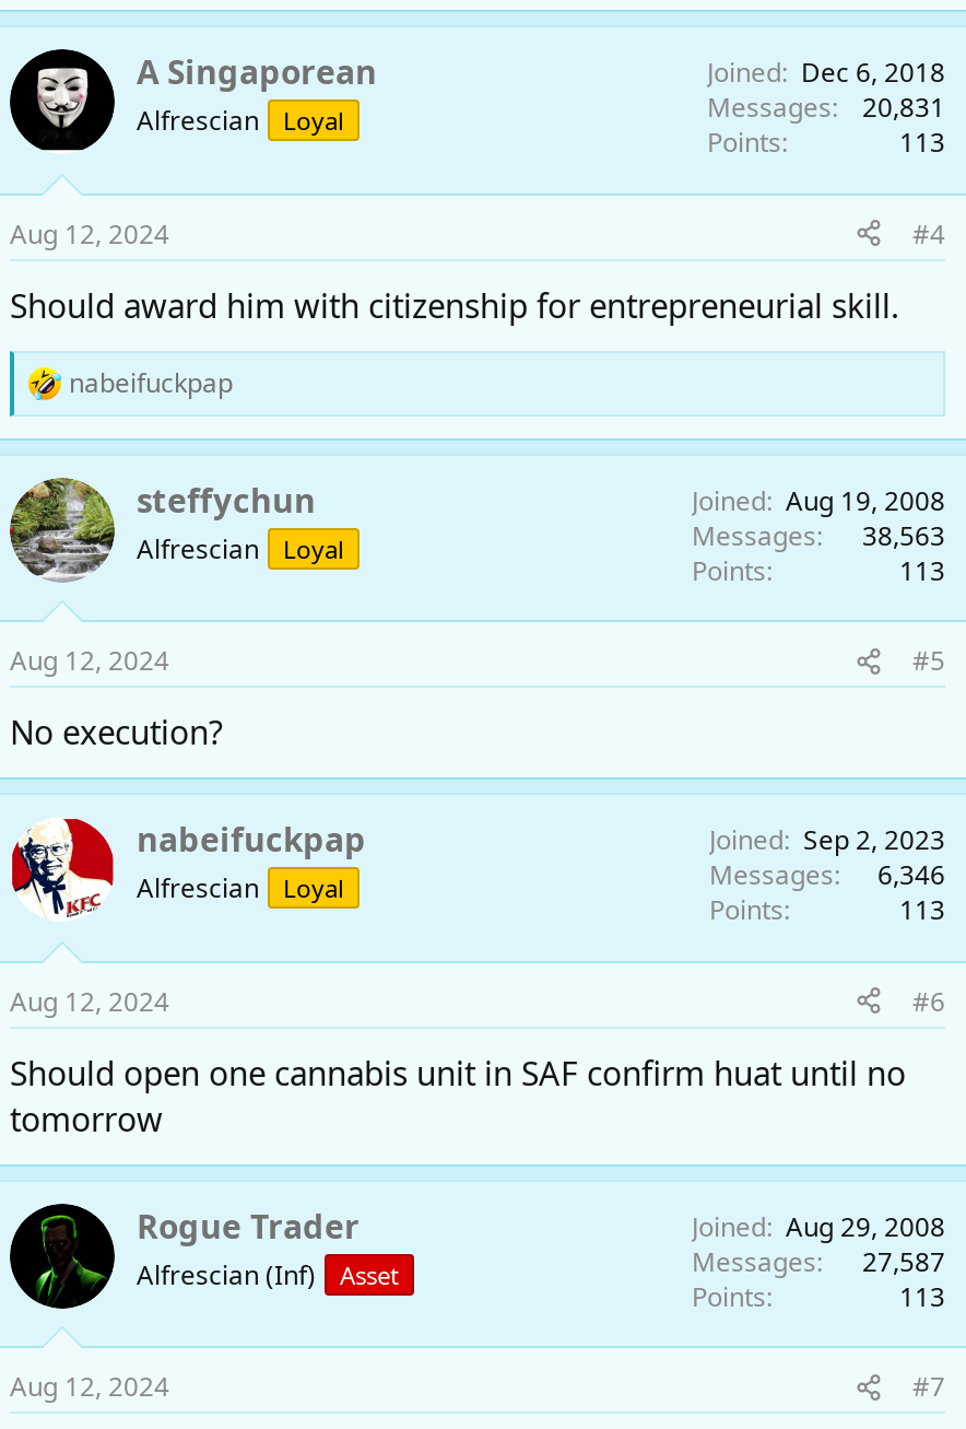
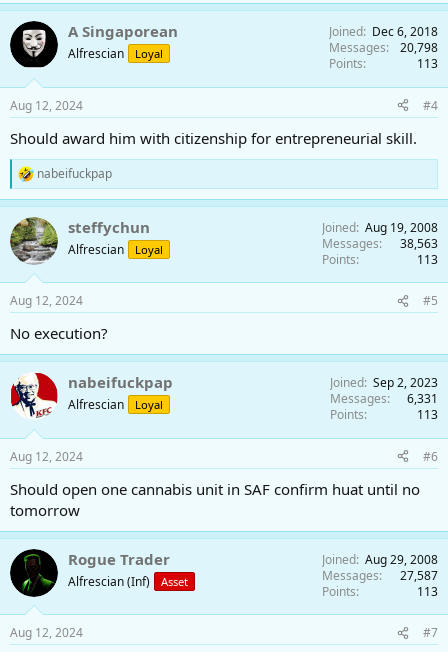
[707,89,945,126] Messages 20,831 -> [329,39,438,56] Messages 20,798
[709,857,945,894] Messages 6,346 -> [330,390,438,407] Messages 6,331

